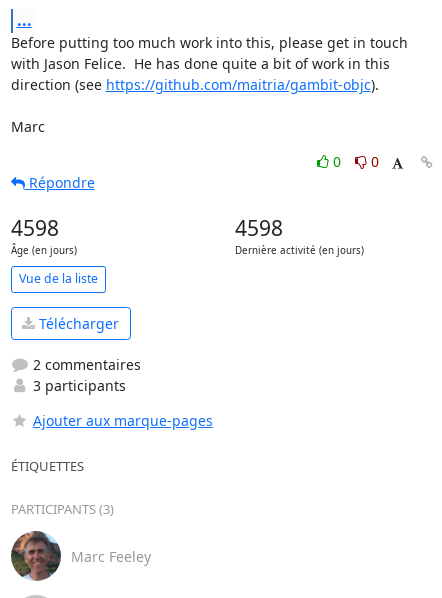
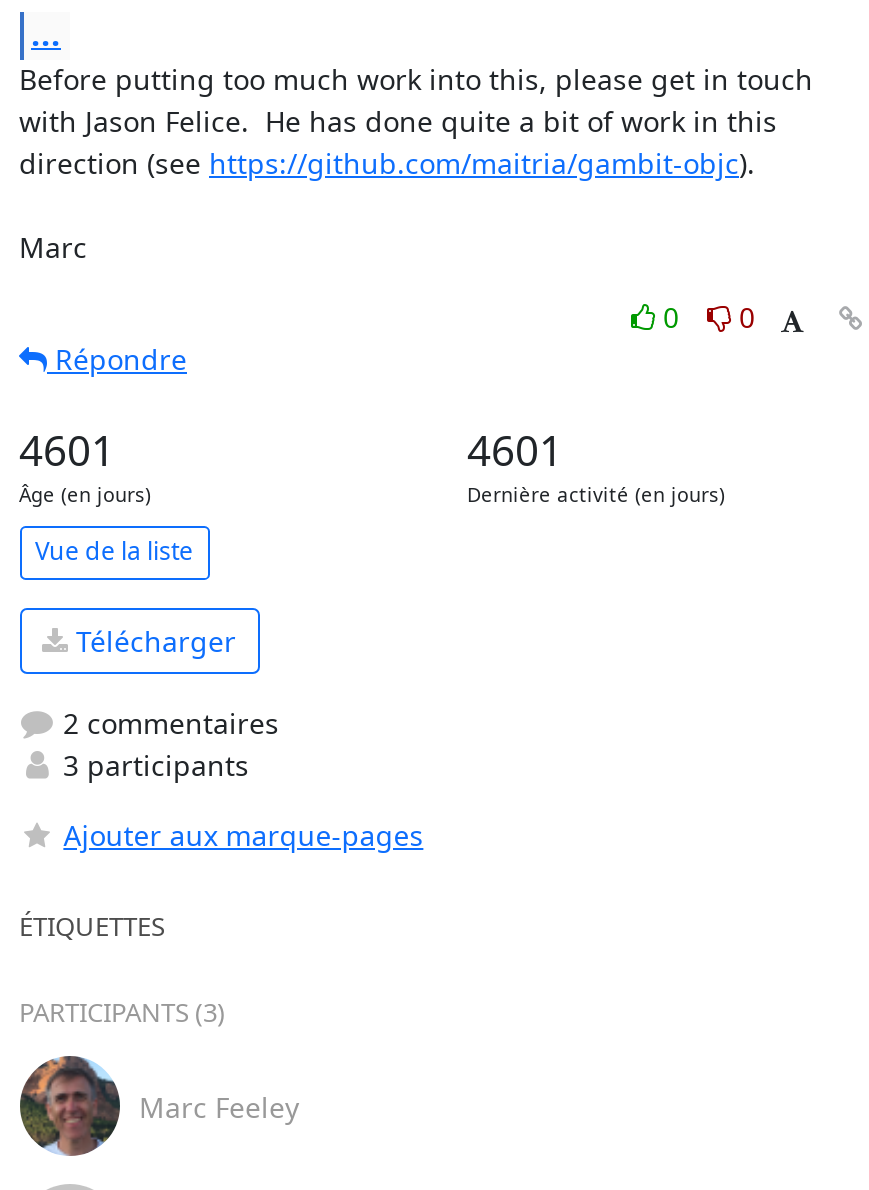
[10,213,58,241] 4598 -> [19,421,115,477] 4601
[234,213,282,241] 4598 -> [467,421,563,477] 4601

